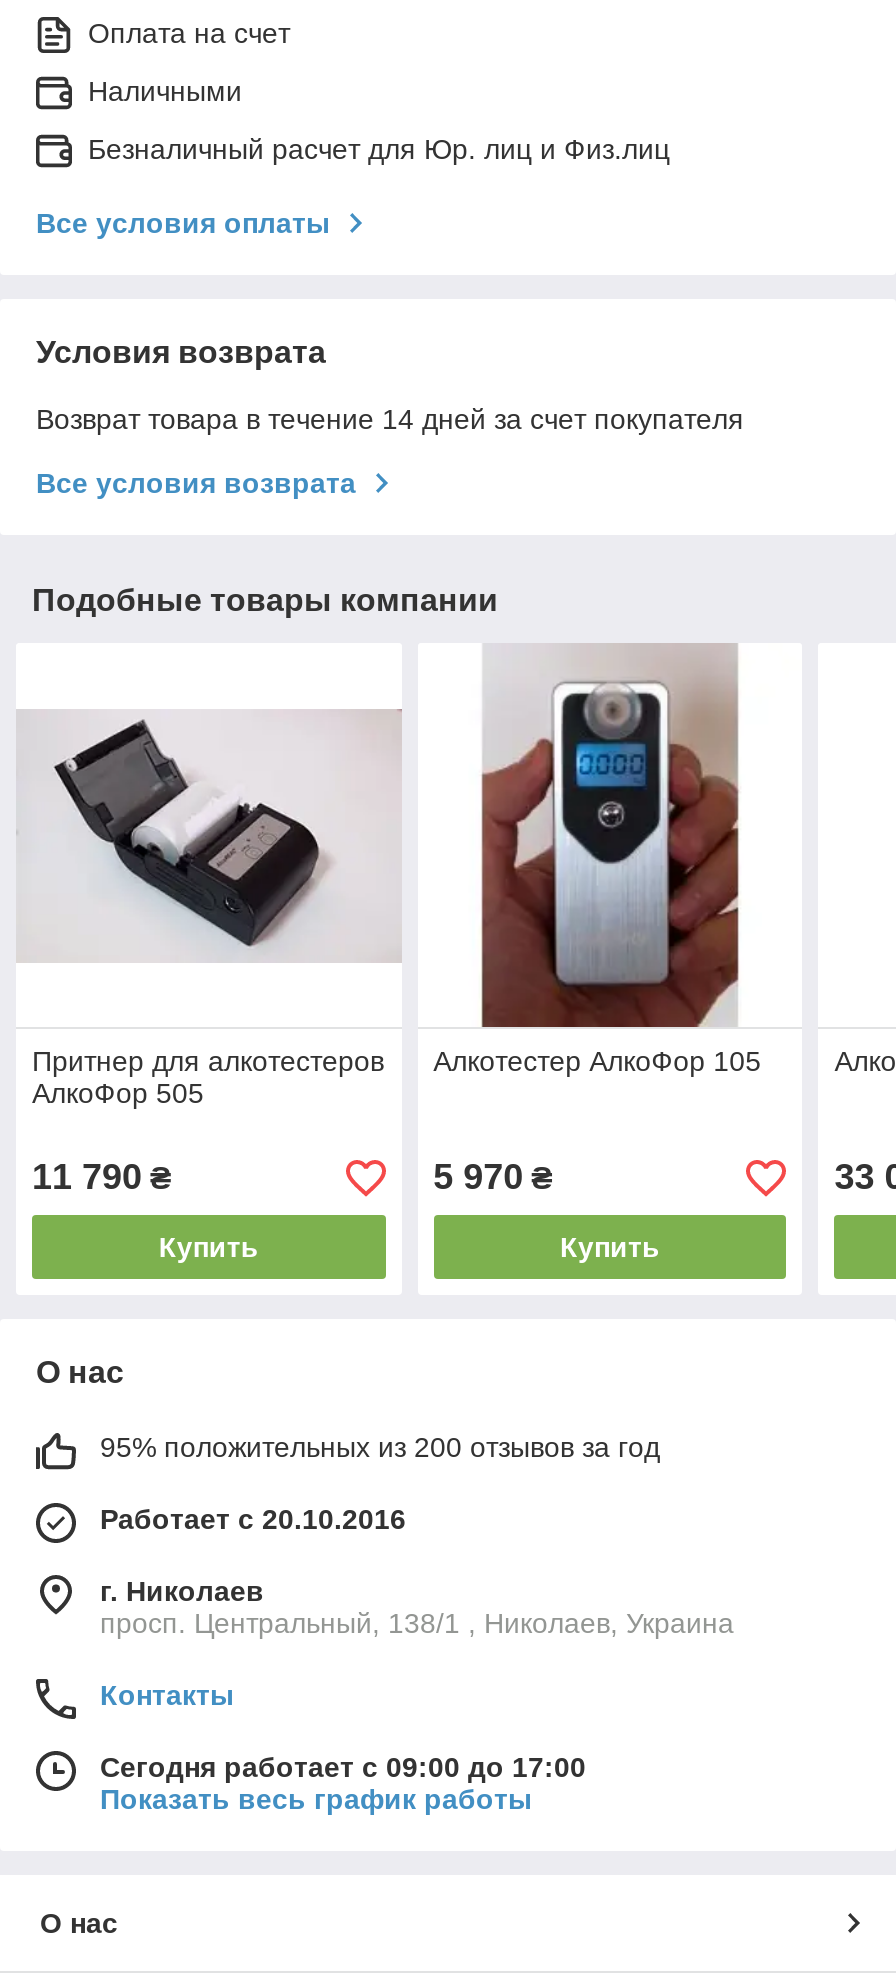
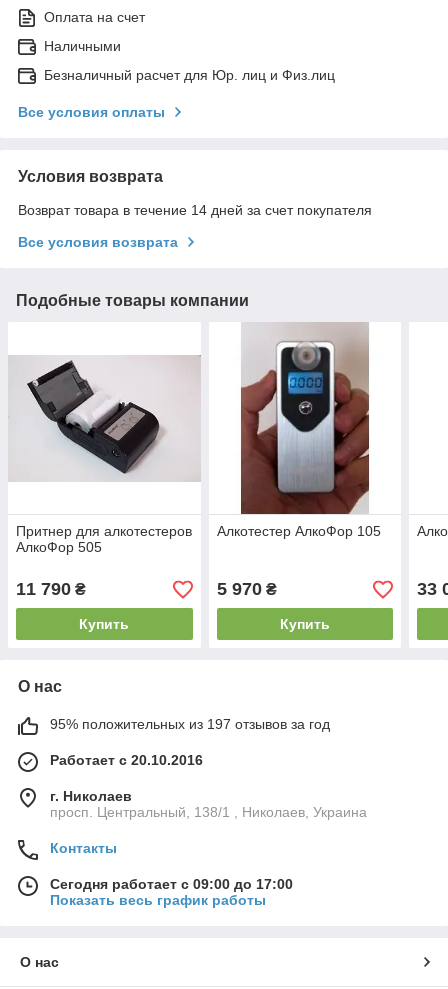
[100,1432,660,1464] 95% положительных из 200 отзывов за год -> [50,716,330,732] 95% положительных из 197 отзывов за год

